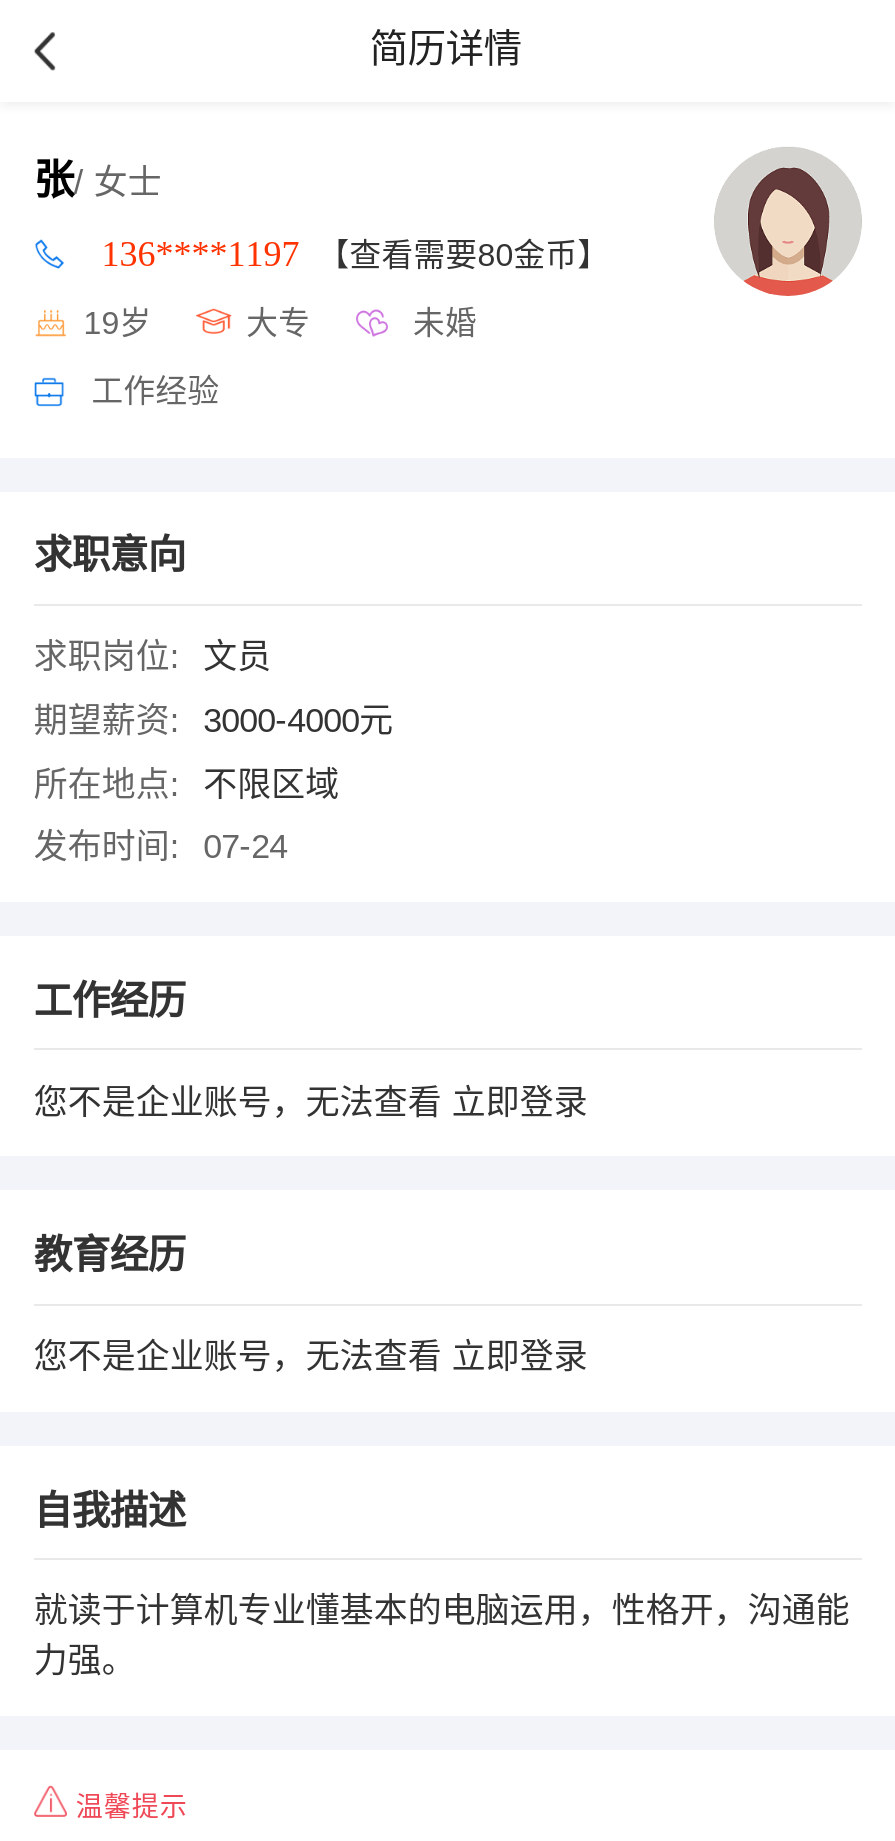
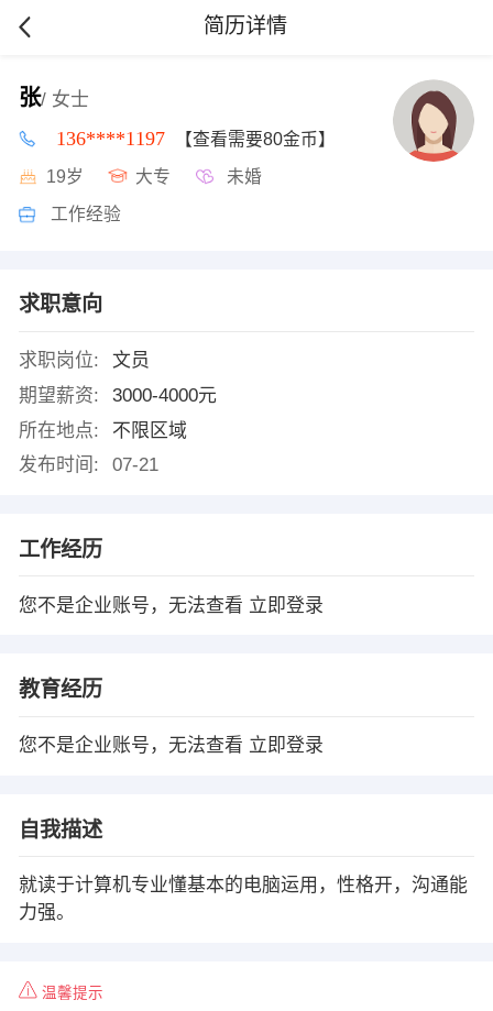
[34,829,287,867] 发布时间: 07-24 -> [19,455,158,476] 发布时间: 07-21

